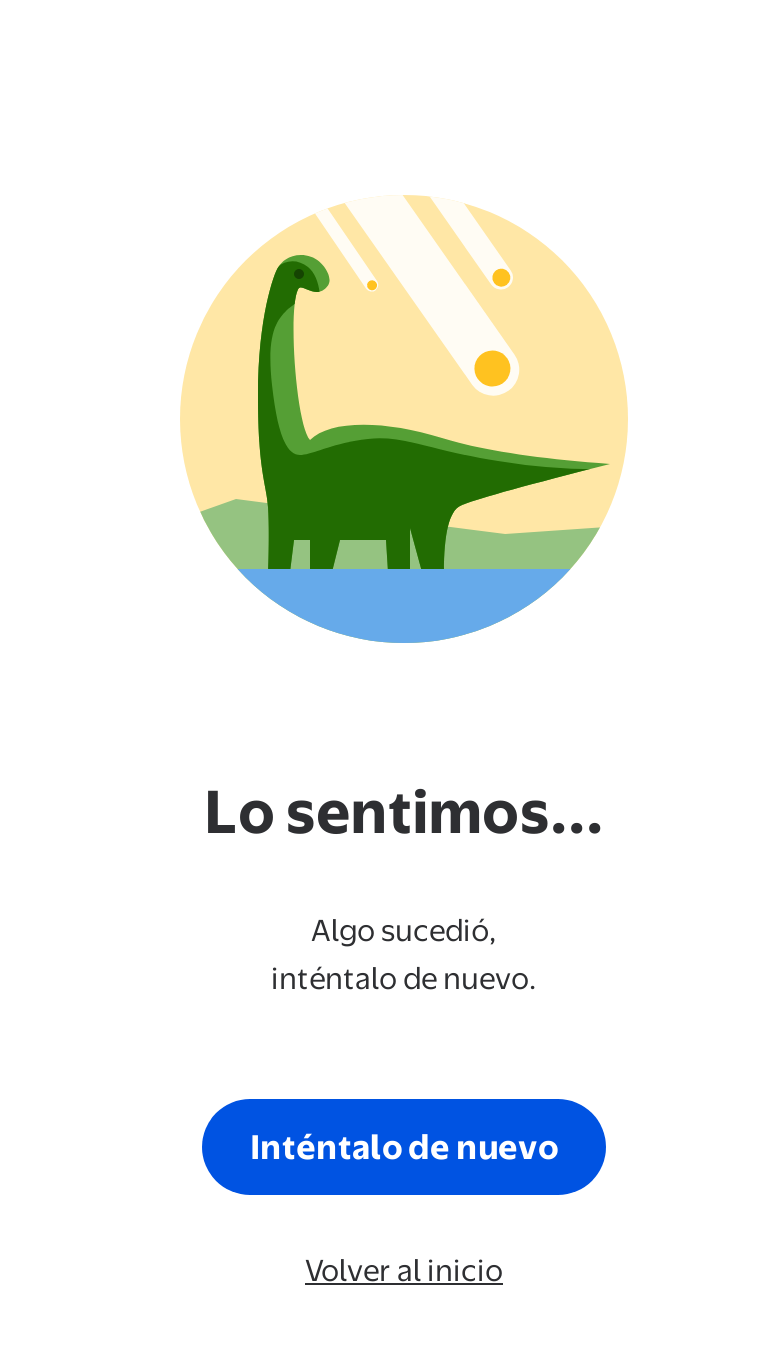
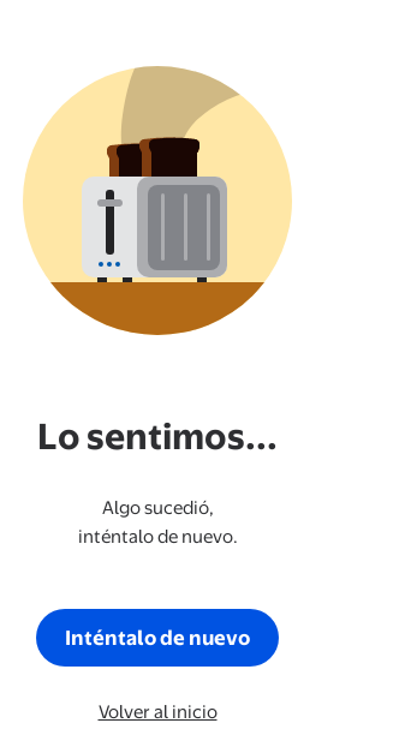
[200,197,608,645] [image] -> [36,66,276,336] [image]

